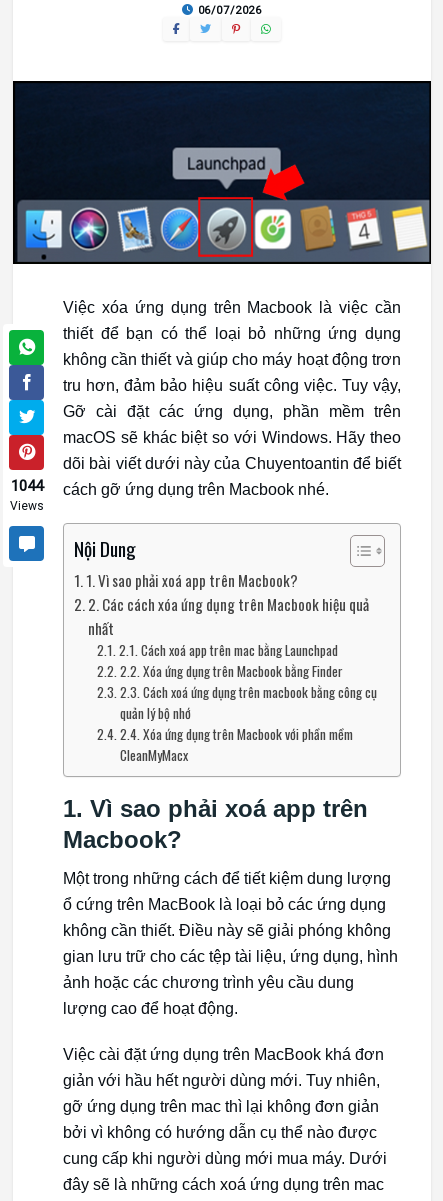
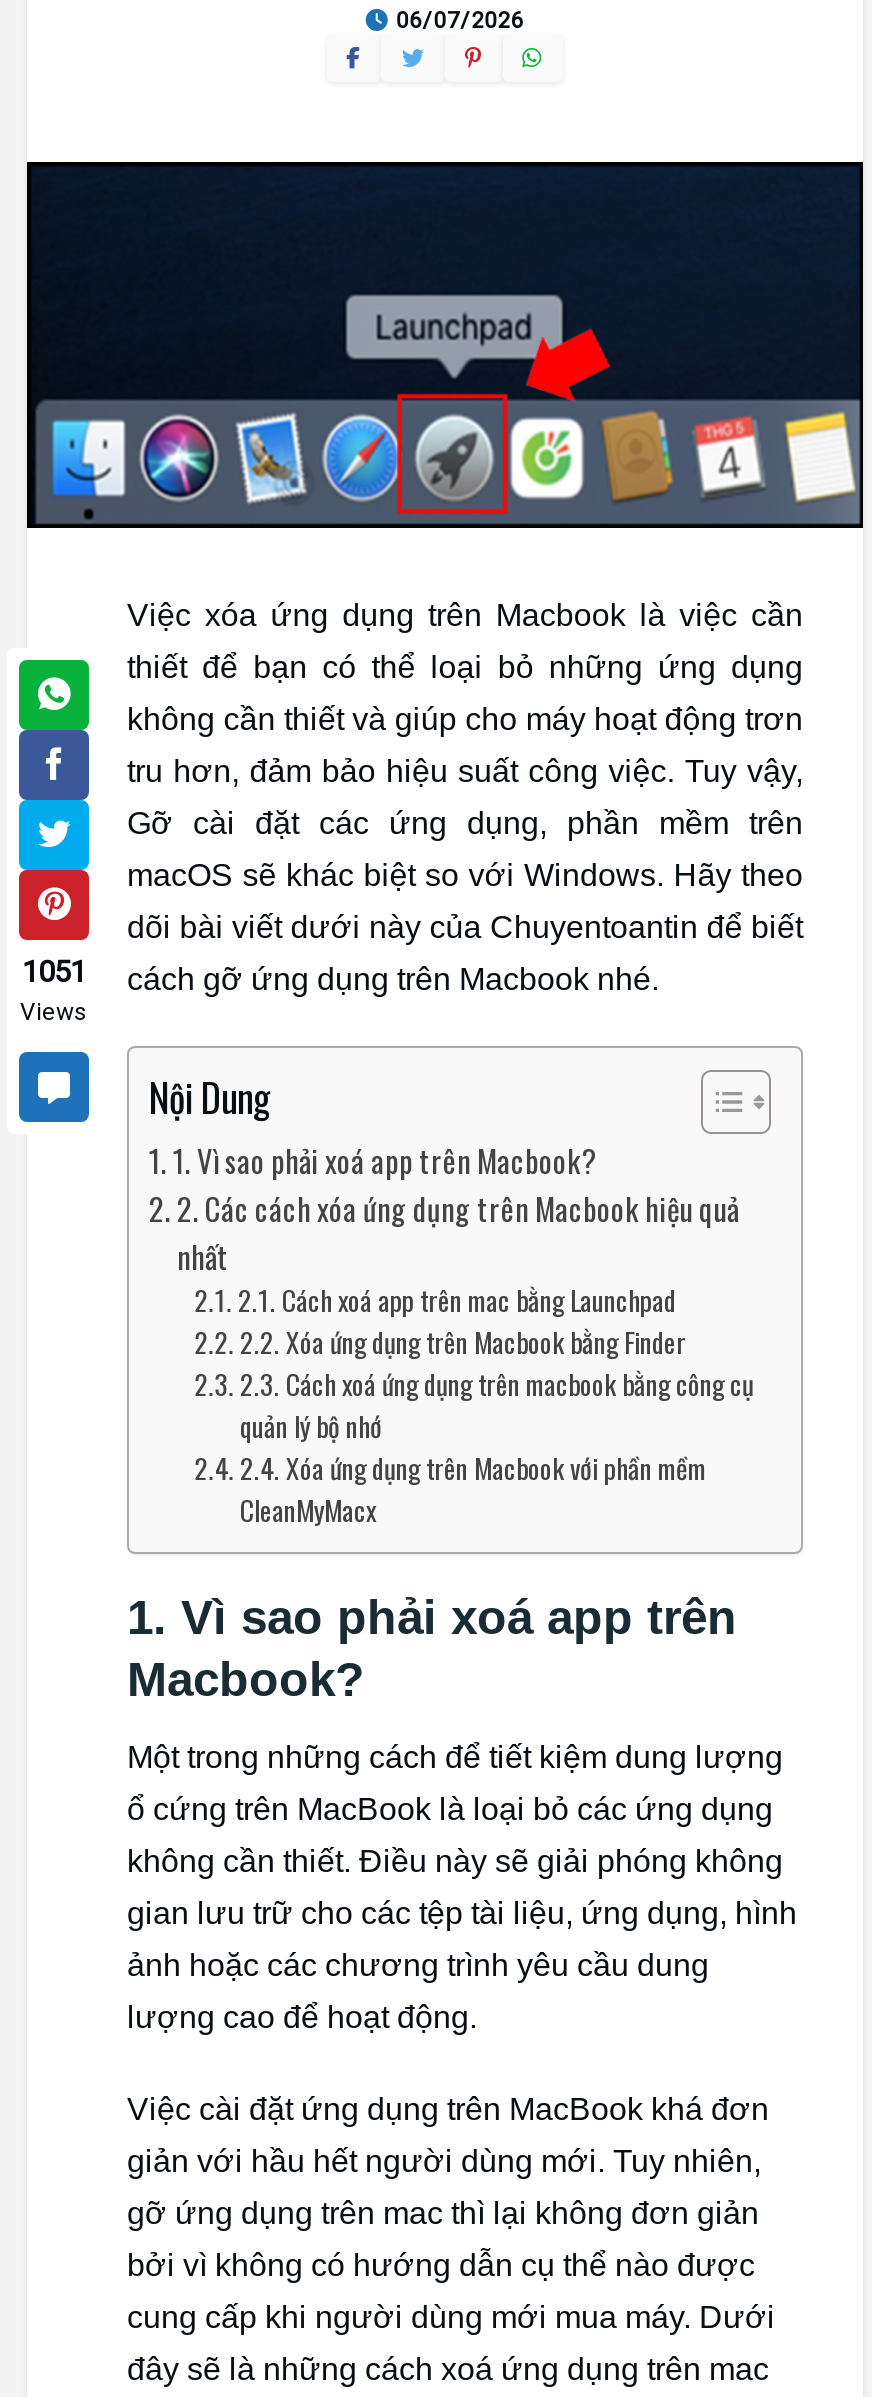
[10,477,329,498] 1044 cách gỡ ứng dụng trên Macbook nhé. -> [22,954,659,996] 1051 cách gỡ ứng dụng trên Macbook nhé.

